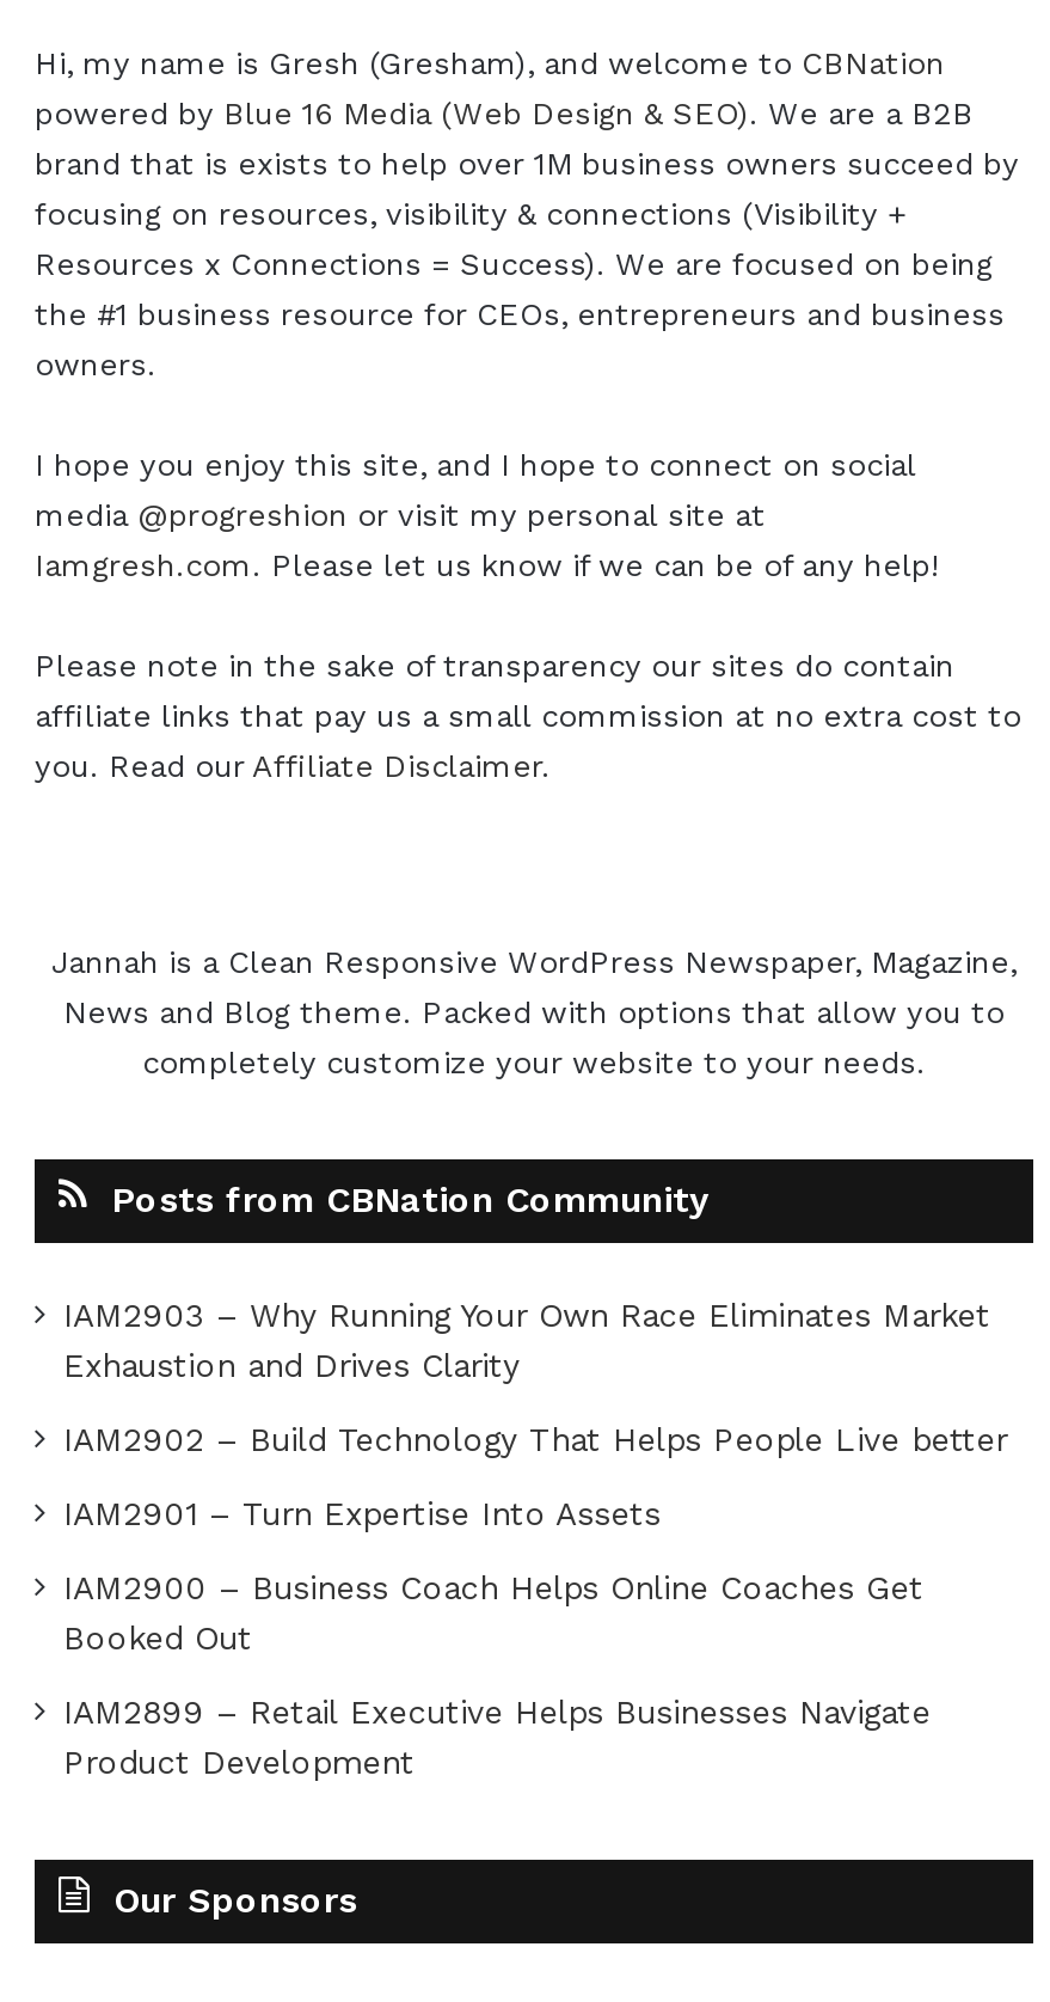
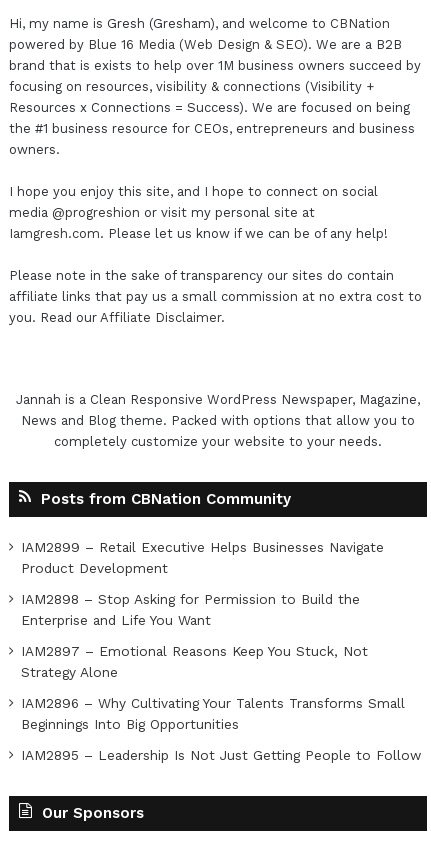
[63,1295,1007,1656] IAM2903 – Why Running Your Own Race Eliminates Market | Exhaustion and Drives Clarity | IAM2902 – Build Technology That Helps People Live better | IAM2901 – Turn Expertise Into Assets | IAM2900 – Business Coach Helps Online Coaches Get | Booked Out -> none
moved [63,1692,931,1780] -> [21,539,384,576]: IAM2899 – Retail Executive Helps Businesses Navigate | Product Development
none -> [21,591,421,763] IAM2898 – Stop Asking for Permission to Build the | Enterprise and Life You Want | IAM2897 – Emotional Reasons Keep You Stuck, Not | Strategy Alone | IAM2896 – Why Cultivating Your Talents Transforms Small | Beginnings Into Big Opportunities | IAM2895 – Leadership Is Not Just Getting People to Follow

